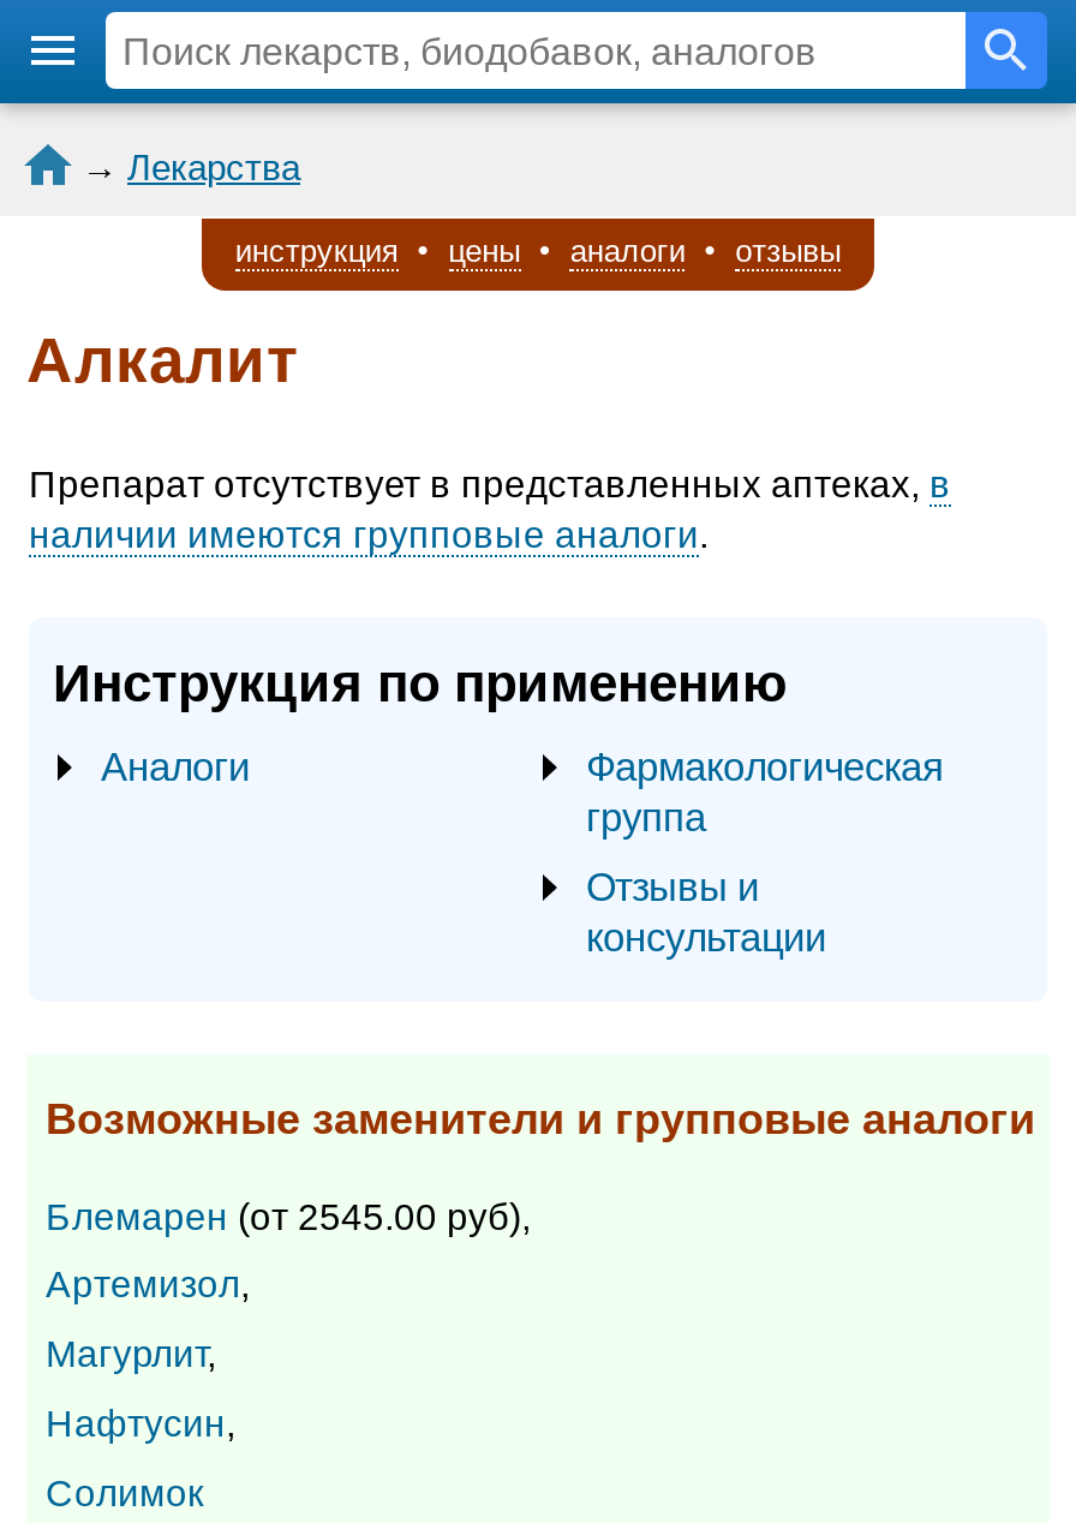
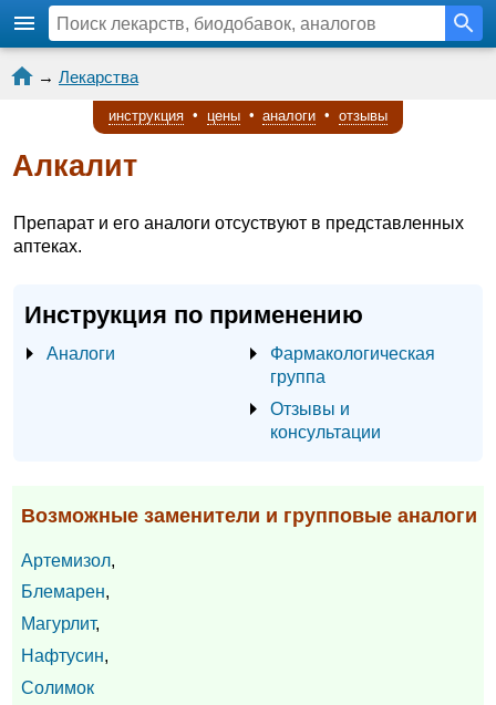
[29,464,951,555] Препарат отсутствует в представленных аптеках, в | наличии имеются групповые аналоги. -> [13,214,464,256] Препарат и его аналоги отсуствуют в представленных | аптеках.
[46,1196,531,1236] Блемарен (от 2545.00 руб), -> none
moved [46,1265,250,1306] -> [21,551,115,570]: Артемизол,
none -> [21,583,110,602] Блемарен,

